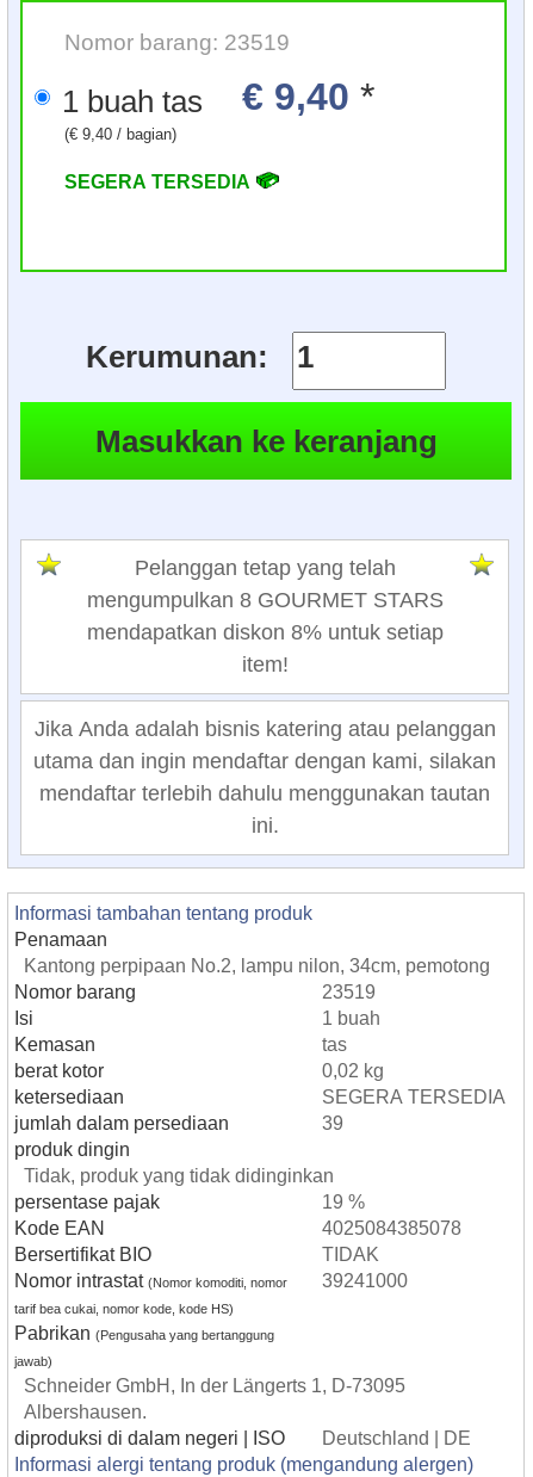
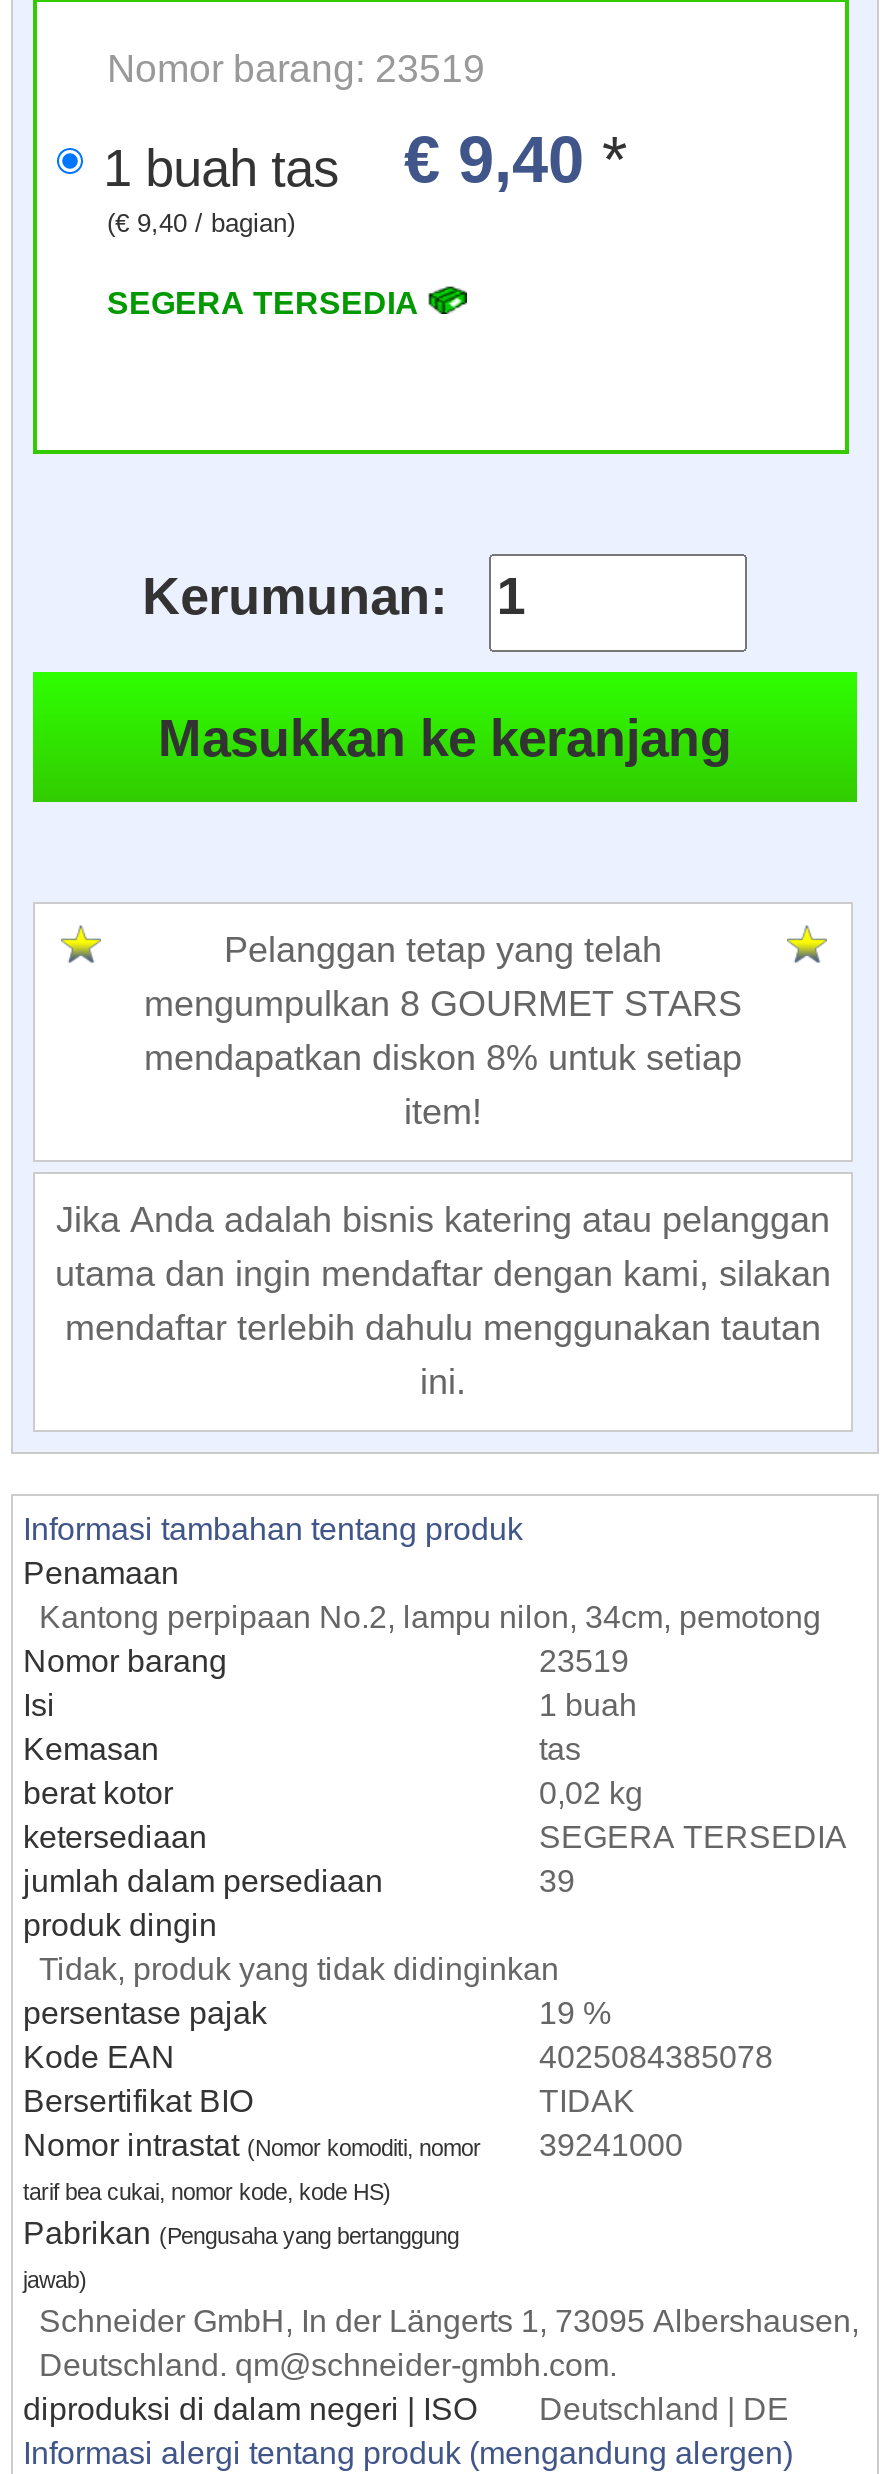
[24,1374,405,1422] Schneider GmbH, In der Längerts 1, D-73095 | Albershausen. -> [39,2302,859,2382] Schneider GmbH, In der Längerts 1, 73095 Albershausen, | Deutschland. qm@schneider-gmbh.com.

